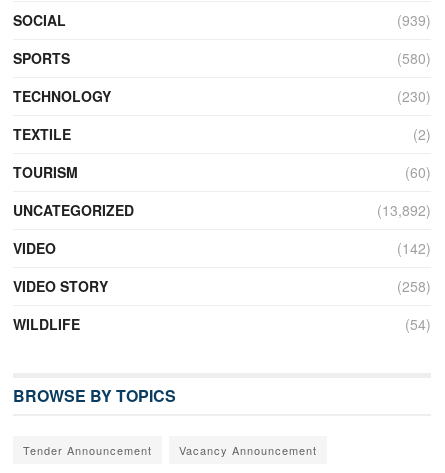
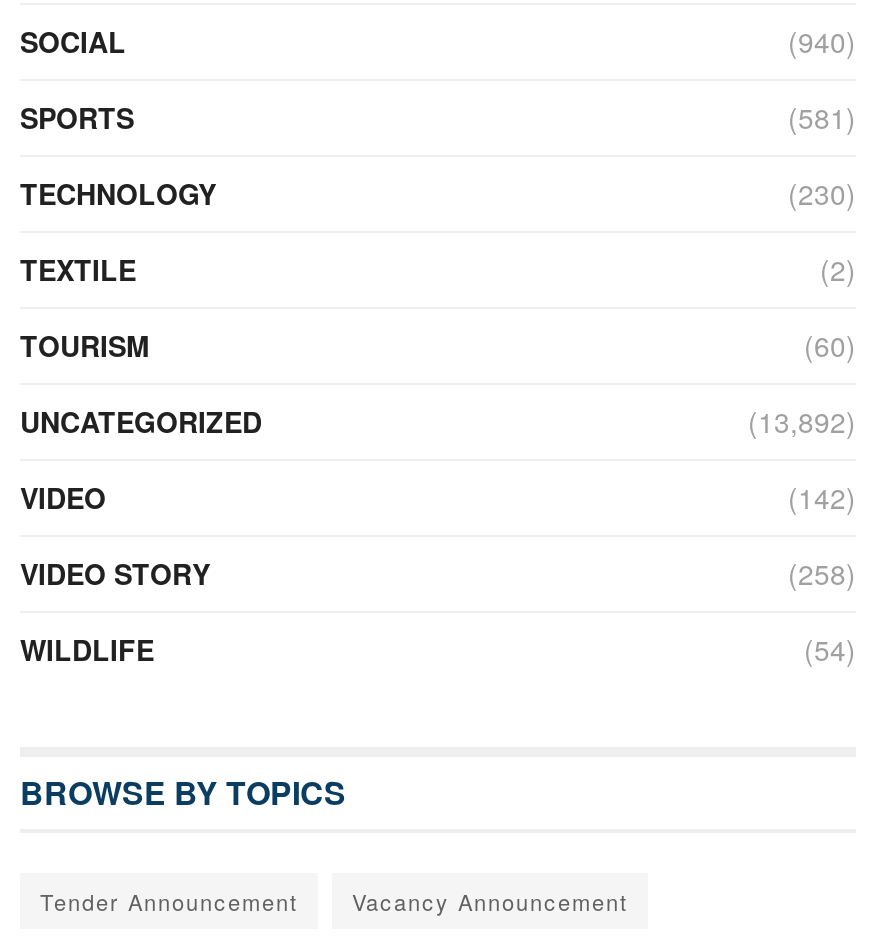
[397,10,431,30] (939) -> [788,20,856,60] (940)
[397,48,431,68] (580) -> [788,96,856,136] (581)

